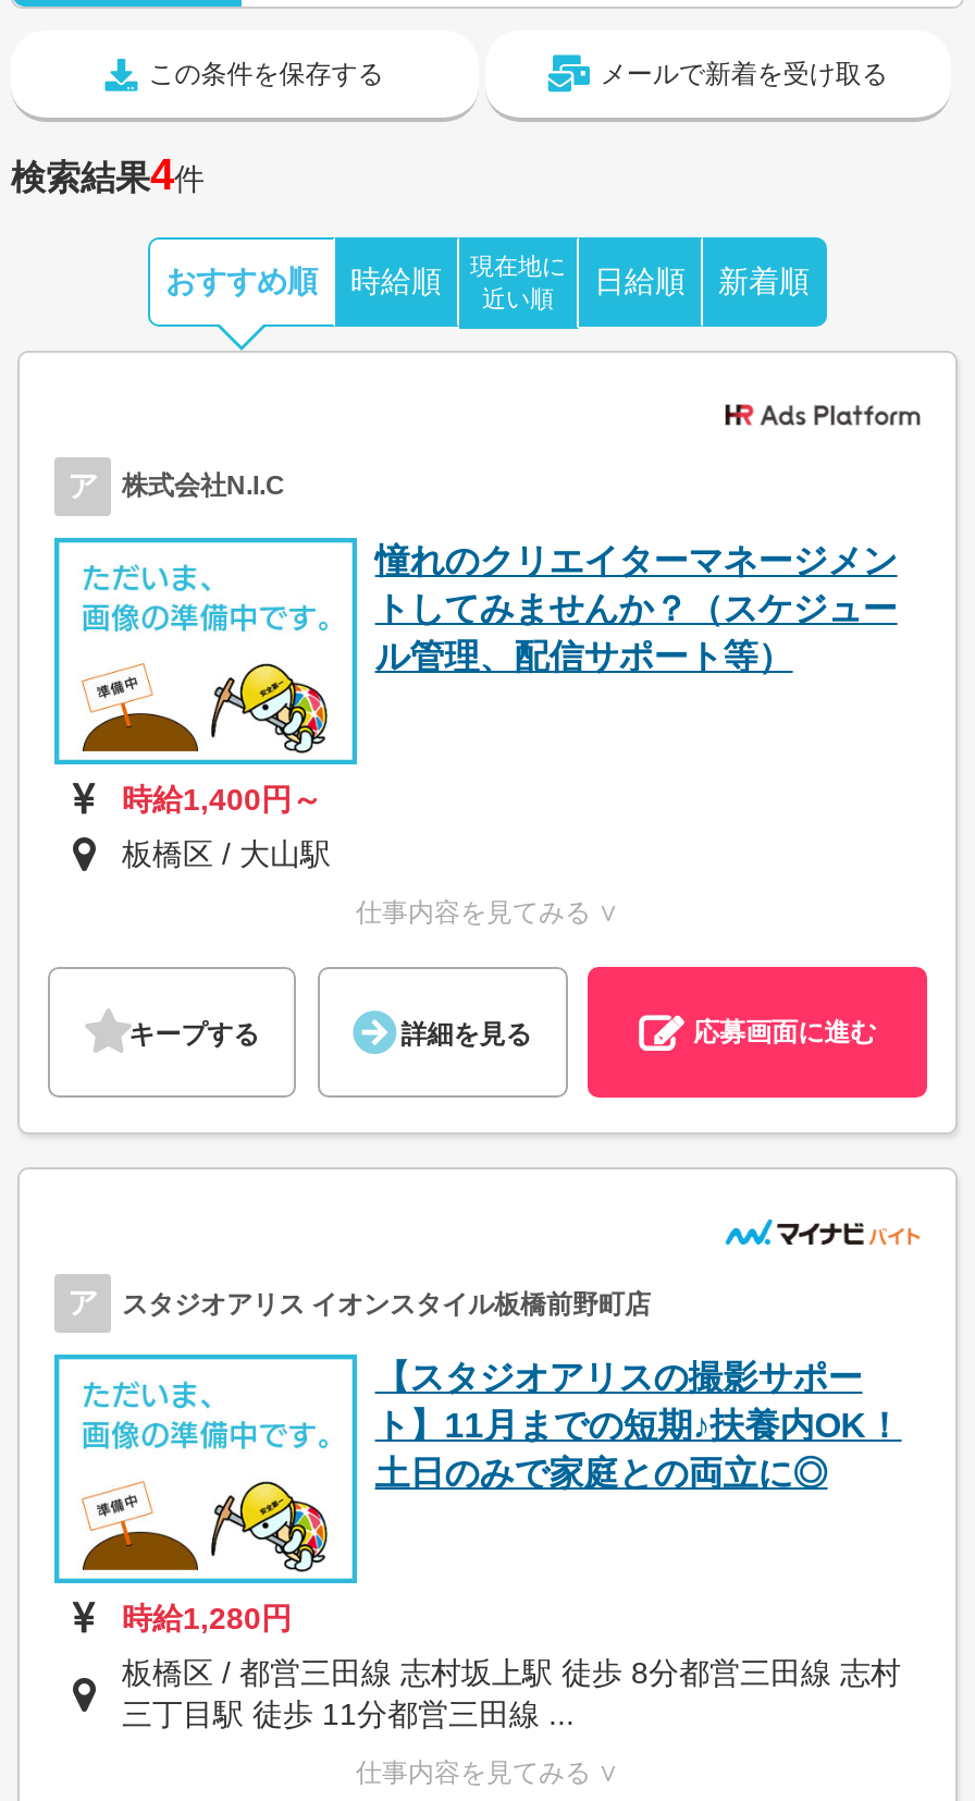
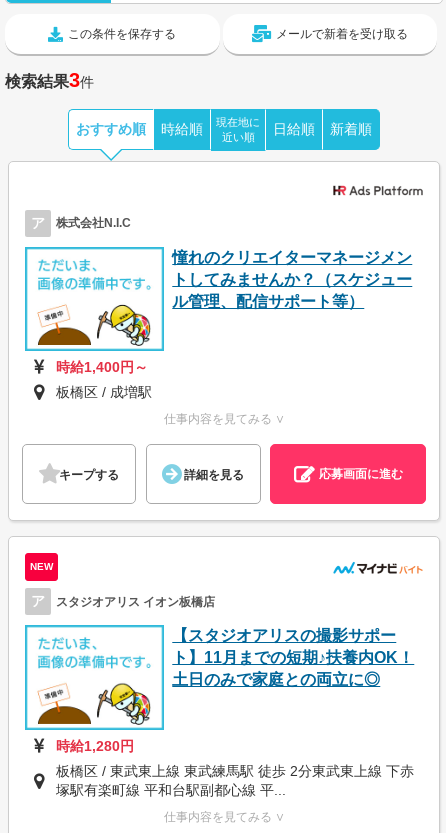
[11,149,205,197] 検索結果4件 -> [5,69,94,91] 検索結果3件
[122,836,331,871] 板橋区 / 大山駅 -> [56,384,152,400] 板橋区 / 成増駅
none -> [30,561,53,572] NEW
[122,1288,651,1319] スタジオアリス イオンスタイル板橋前野町店 -> [56,594,215,608] スタジオアリス イオン板橋店
[122,1654,901,1730] 板橋区 / 都営三田線 志村坂上駅 徒歩 8分都営三田線 志村 | 三丁目駅 徒歩 11分都営三田線 ... -> [56,762,414,797] 板橋区 / 東武東上線 東武練馬駅 徒歩 2分東武東上線 下赤 | 塚駅有楽町線 平和台駅副都心線 平...

